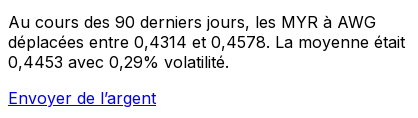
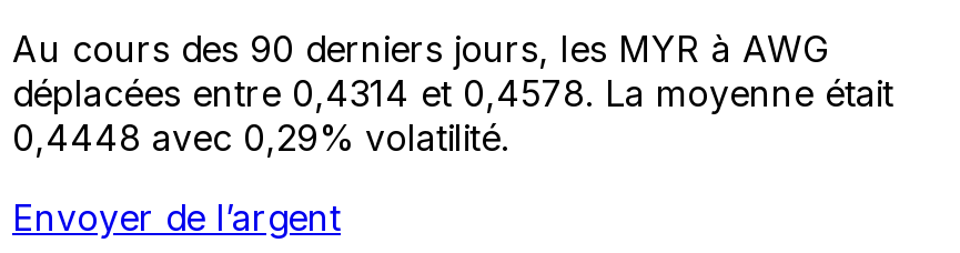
[8,52,229,72] 0,4453 avec 0,29% volatilité. -> [12,116,509,160] 0,4448 avec 0,29% volatilité.

